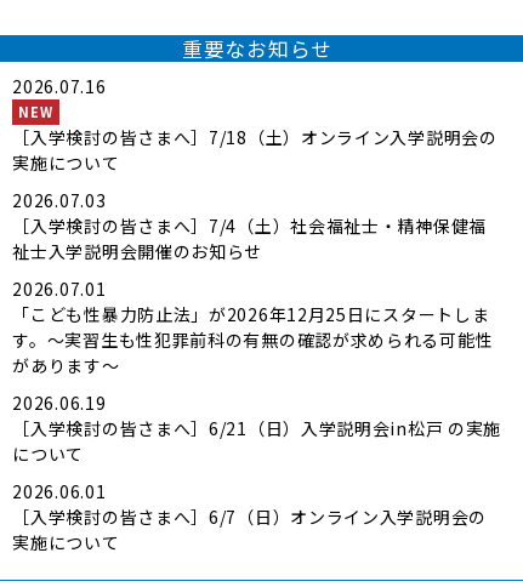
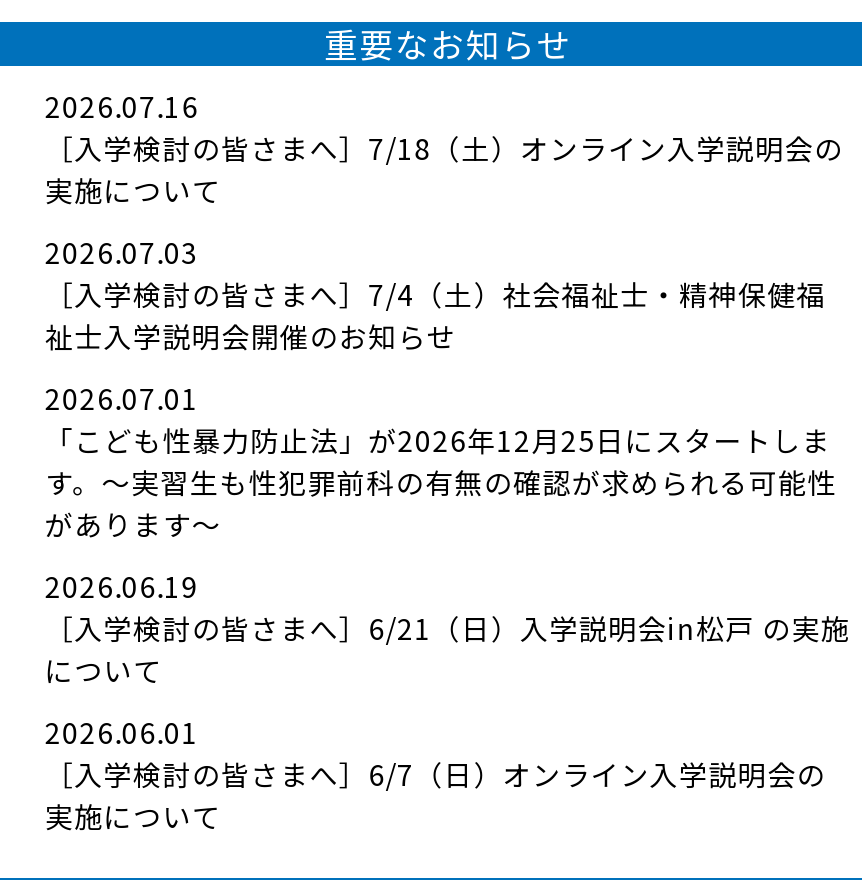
[19,102,53,121] NEW -> none

